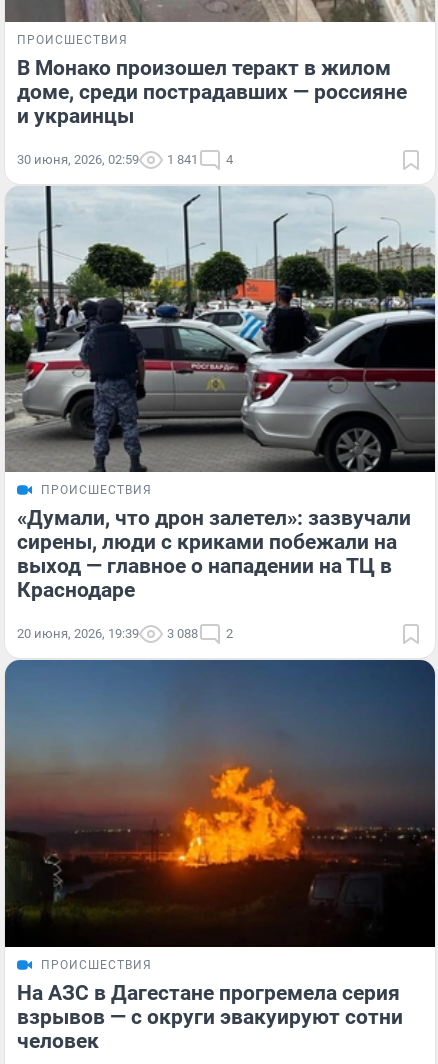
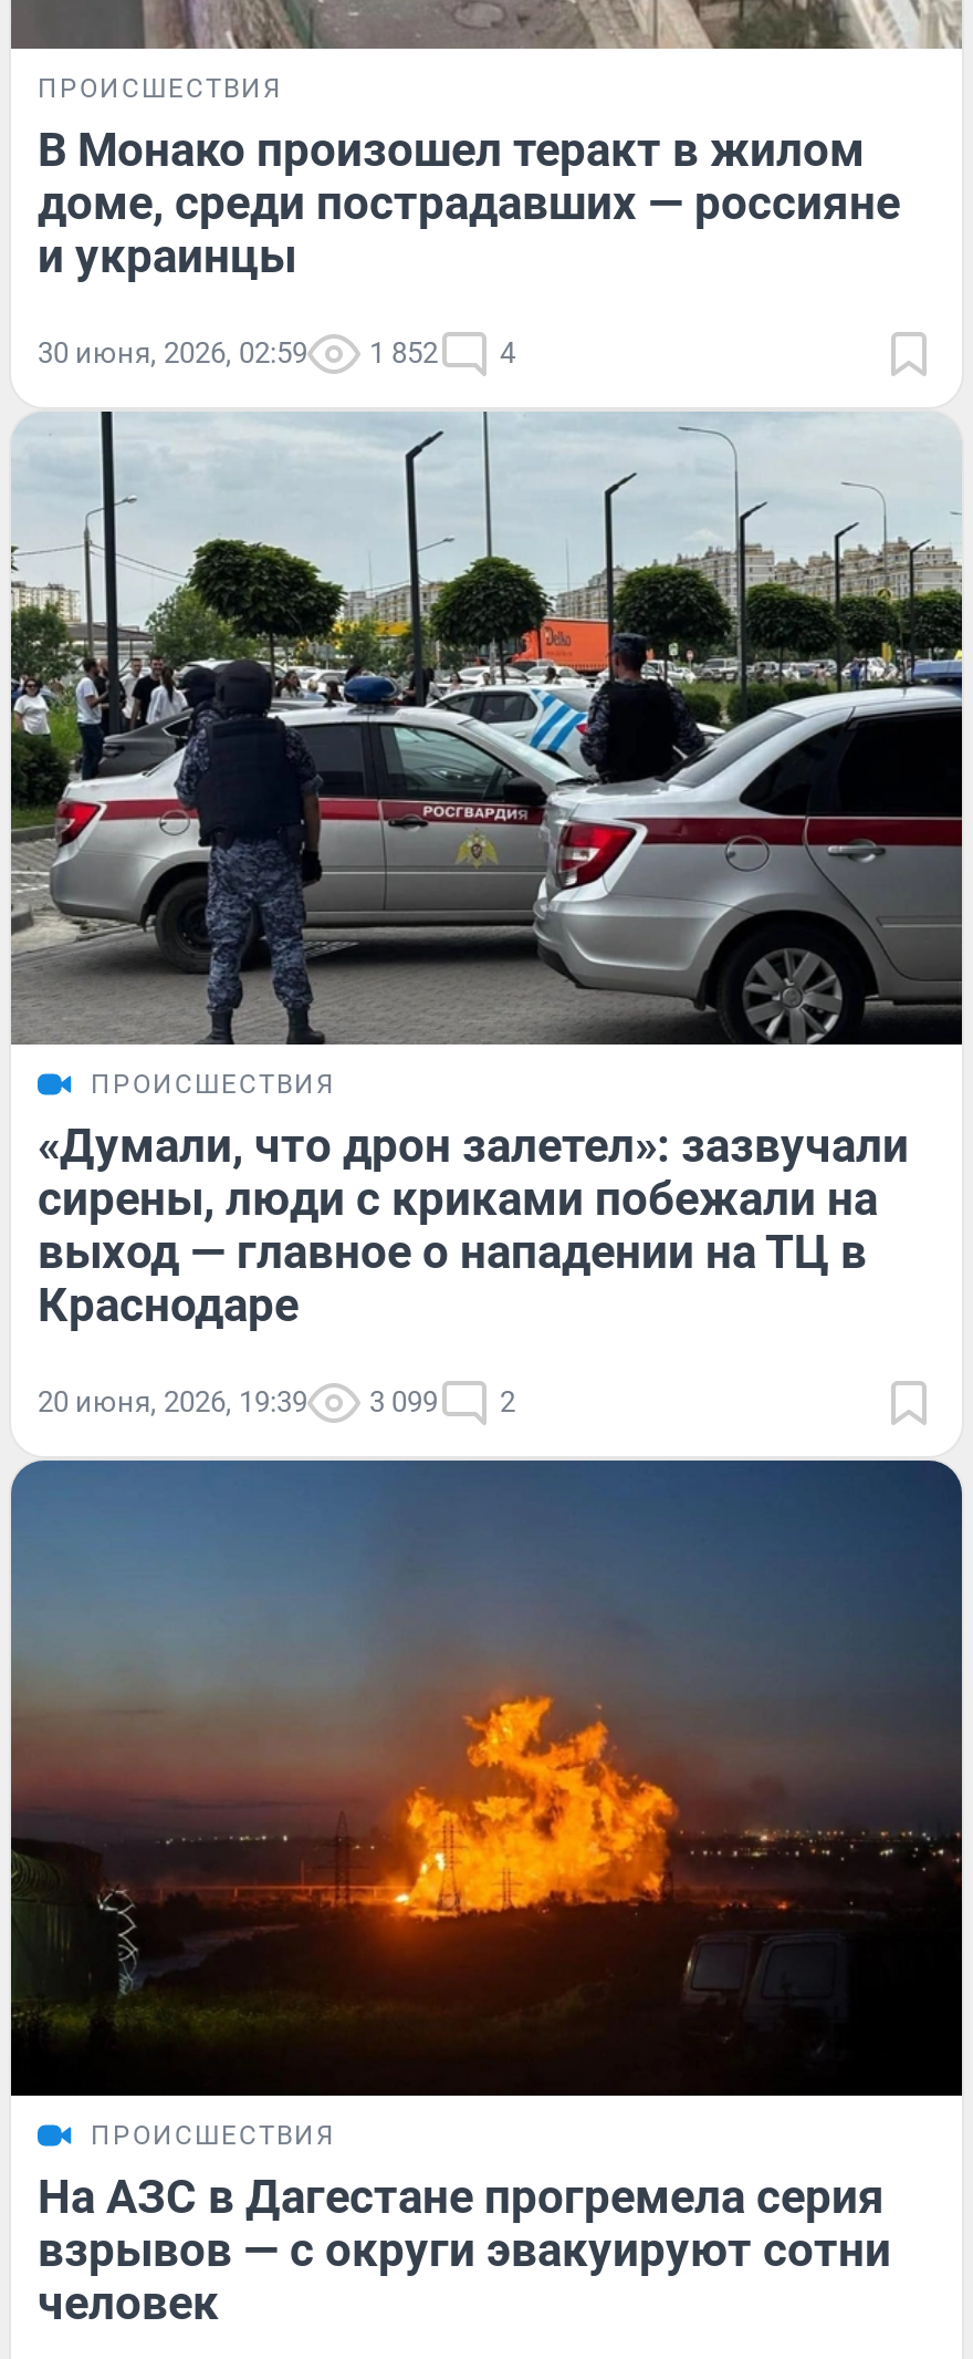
[17,152,233,167] 30 июня, 2026, 02:59 1 841 4 -> [38,335,515,369] 30 июня, 2026, 02:59 1 852 4
[17,626,233,641] 20 июня, 2026, 19:39 3 088 2 -> [38,1386,515,1419] 20 июня, 2026, 19:39 3 099 2

